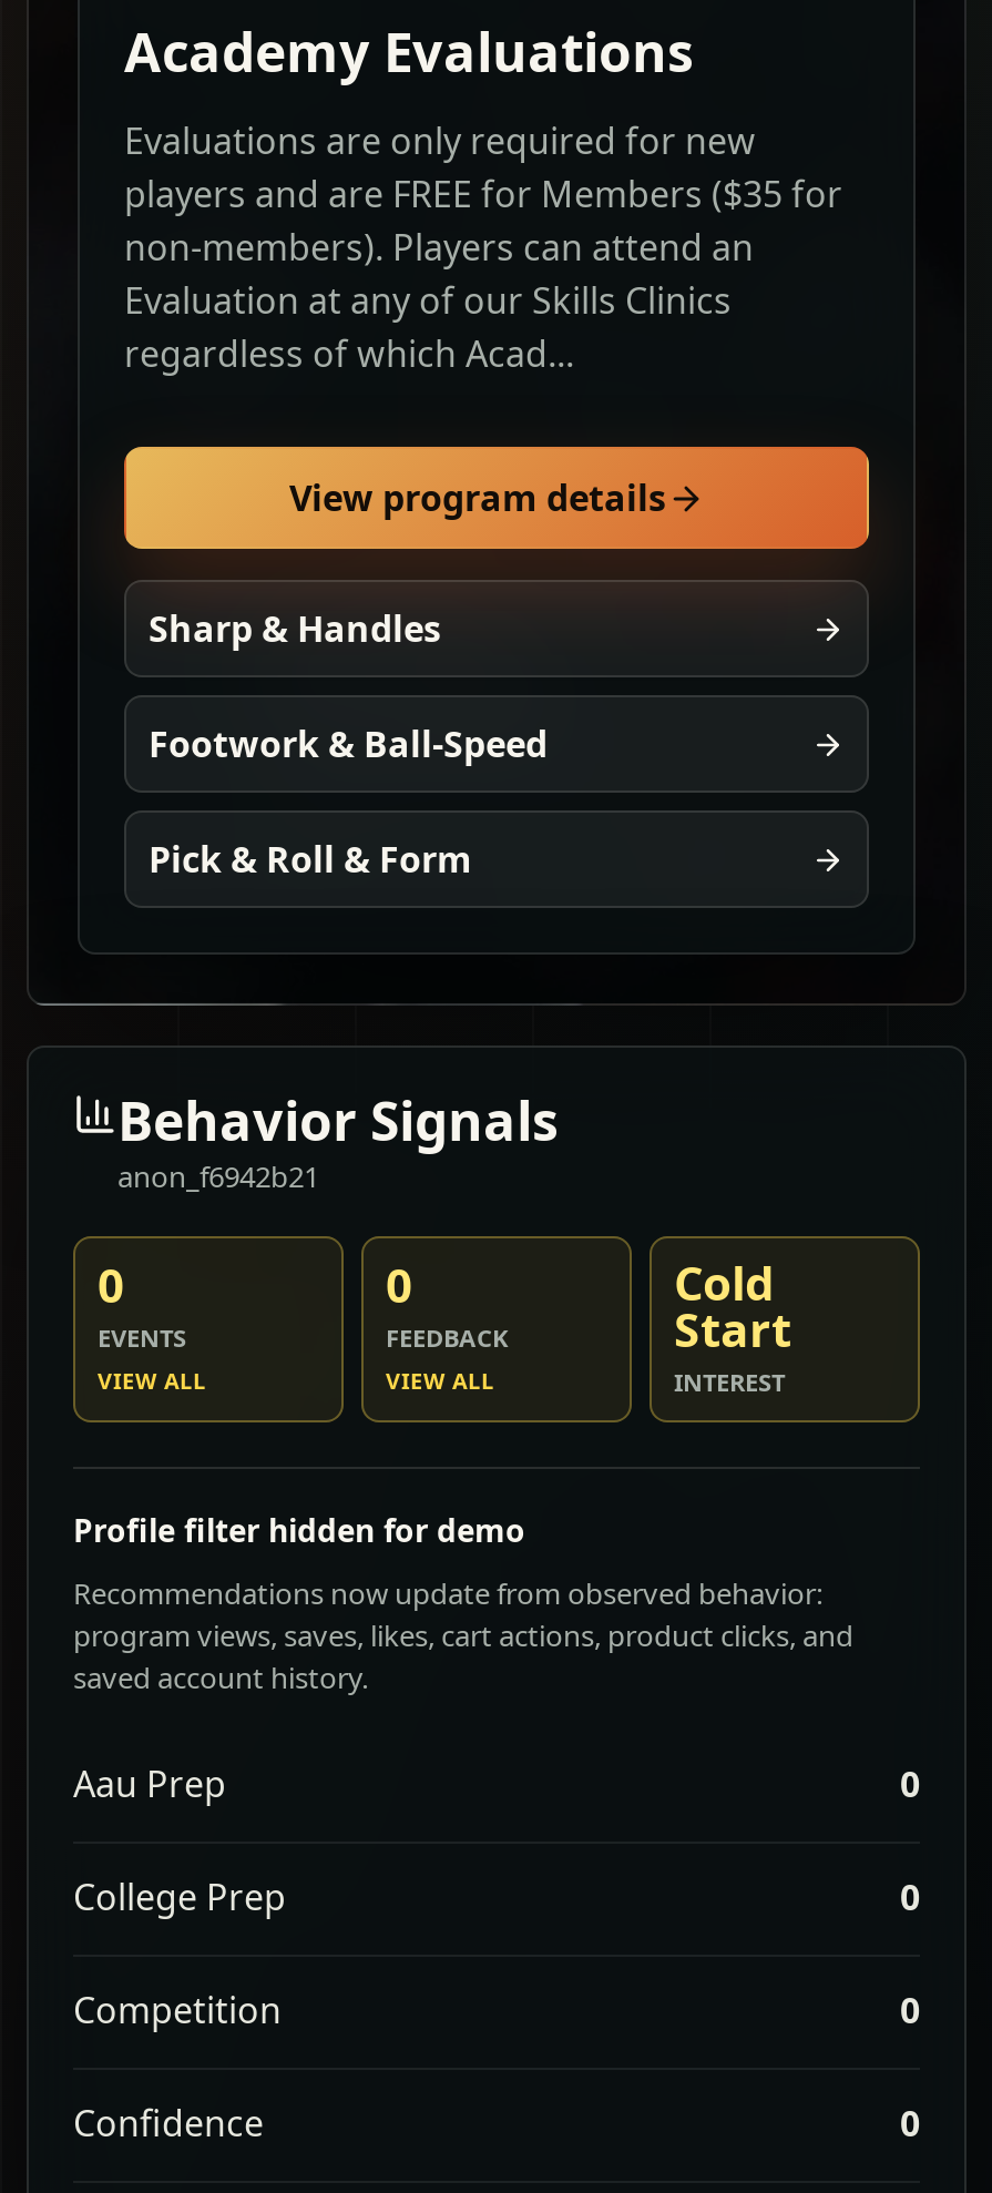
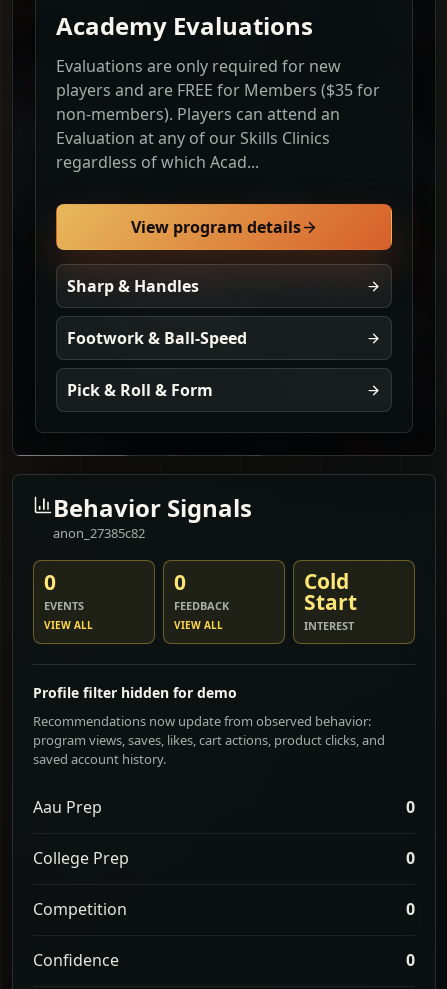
[117,1156,319,1196] anon_f6942b21 -> [53,524,145,542] anon_27385c82

